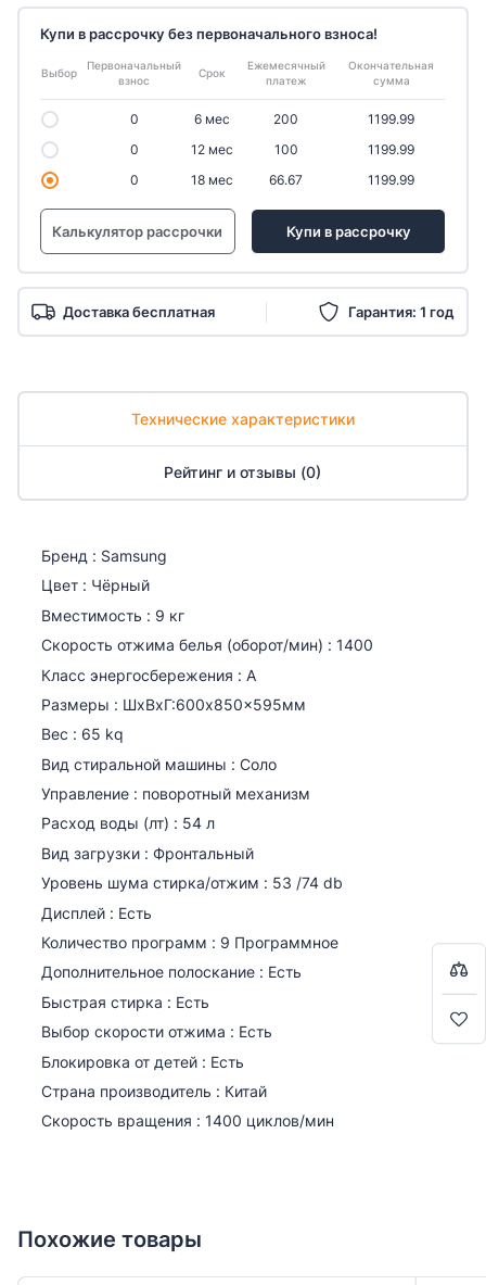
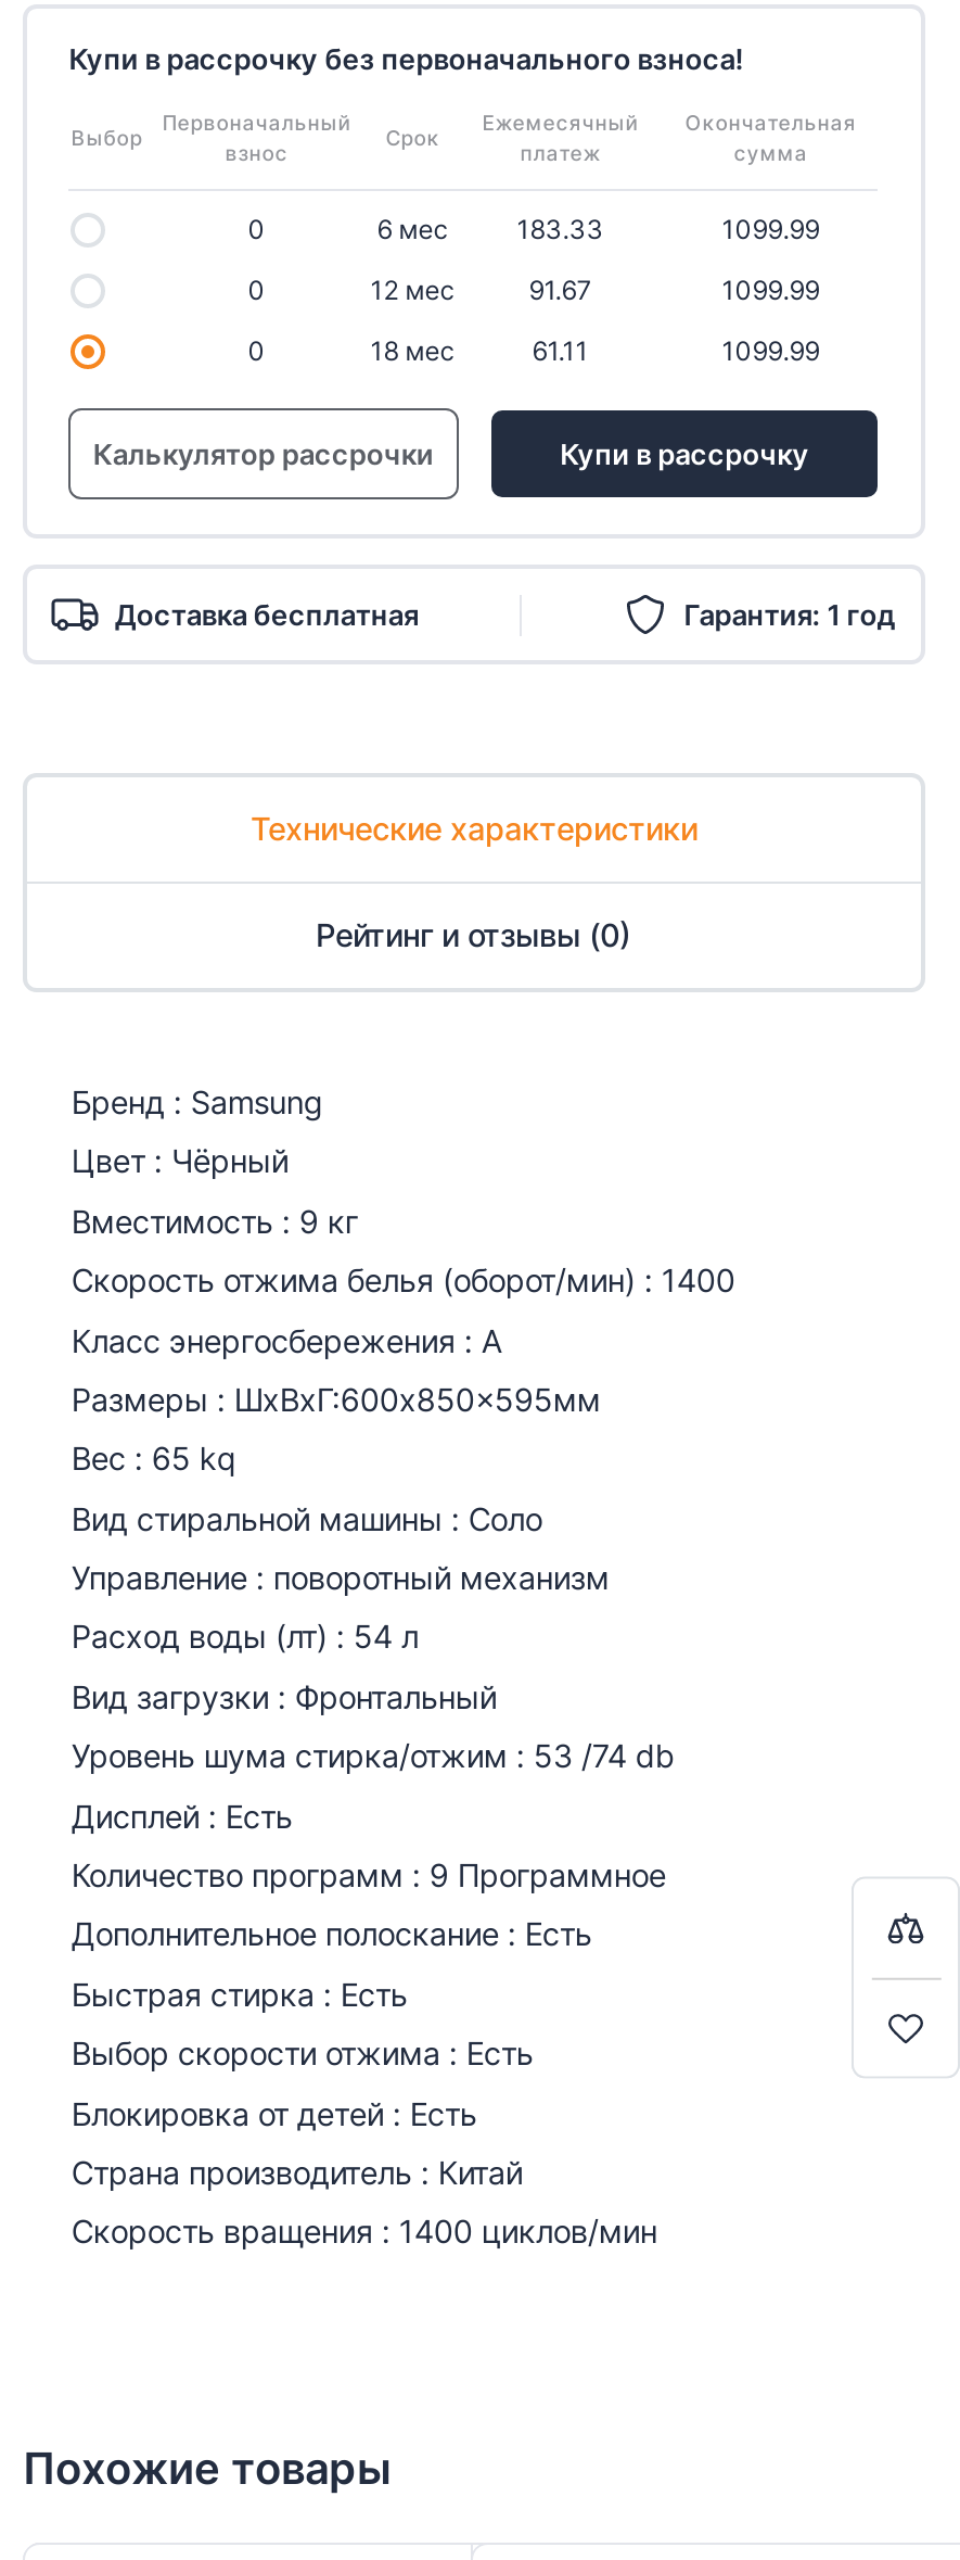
[274,111,299,128] 200 -> [517,214,604,246] 183.33
[368,111,415,128] 1199.99 -> [722,214,819,246] 1099.99
[274,142,298,158] 100 -> [529,274,592,307] 91.67
[368,142,415,158] 1199.99 -> [722,274,819,307] 1099.99
[269,172,303,188] 66.67 -> [532,335,588,368] 61.11
[368,172,415,188] 1199.99 -> [722,335,819,368] 1099.99

